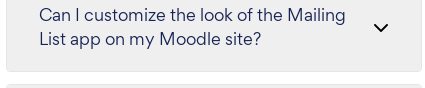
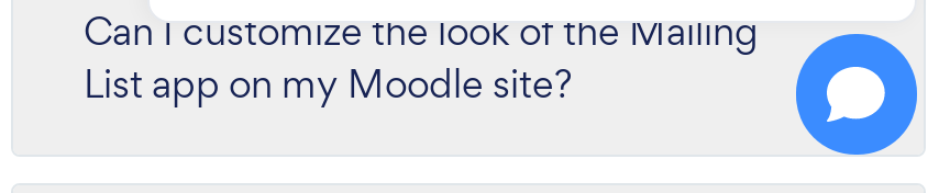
none -> [794,31,919,158] [image]

